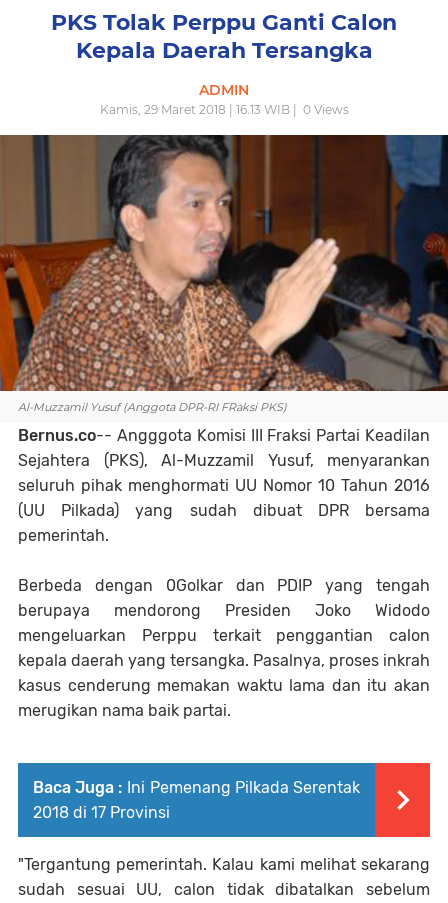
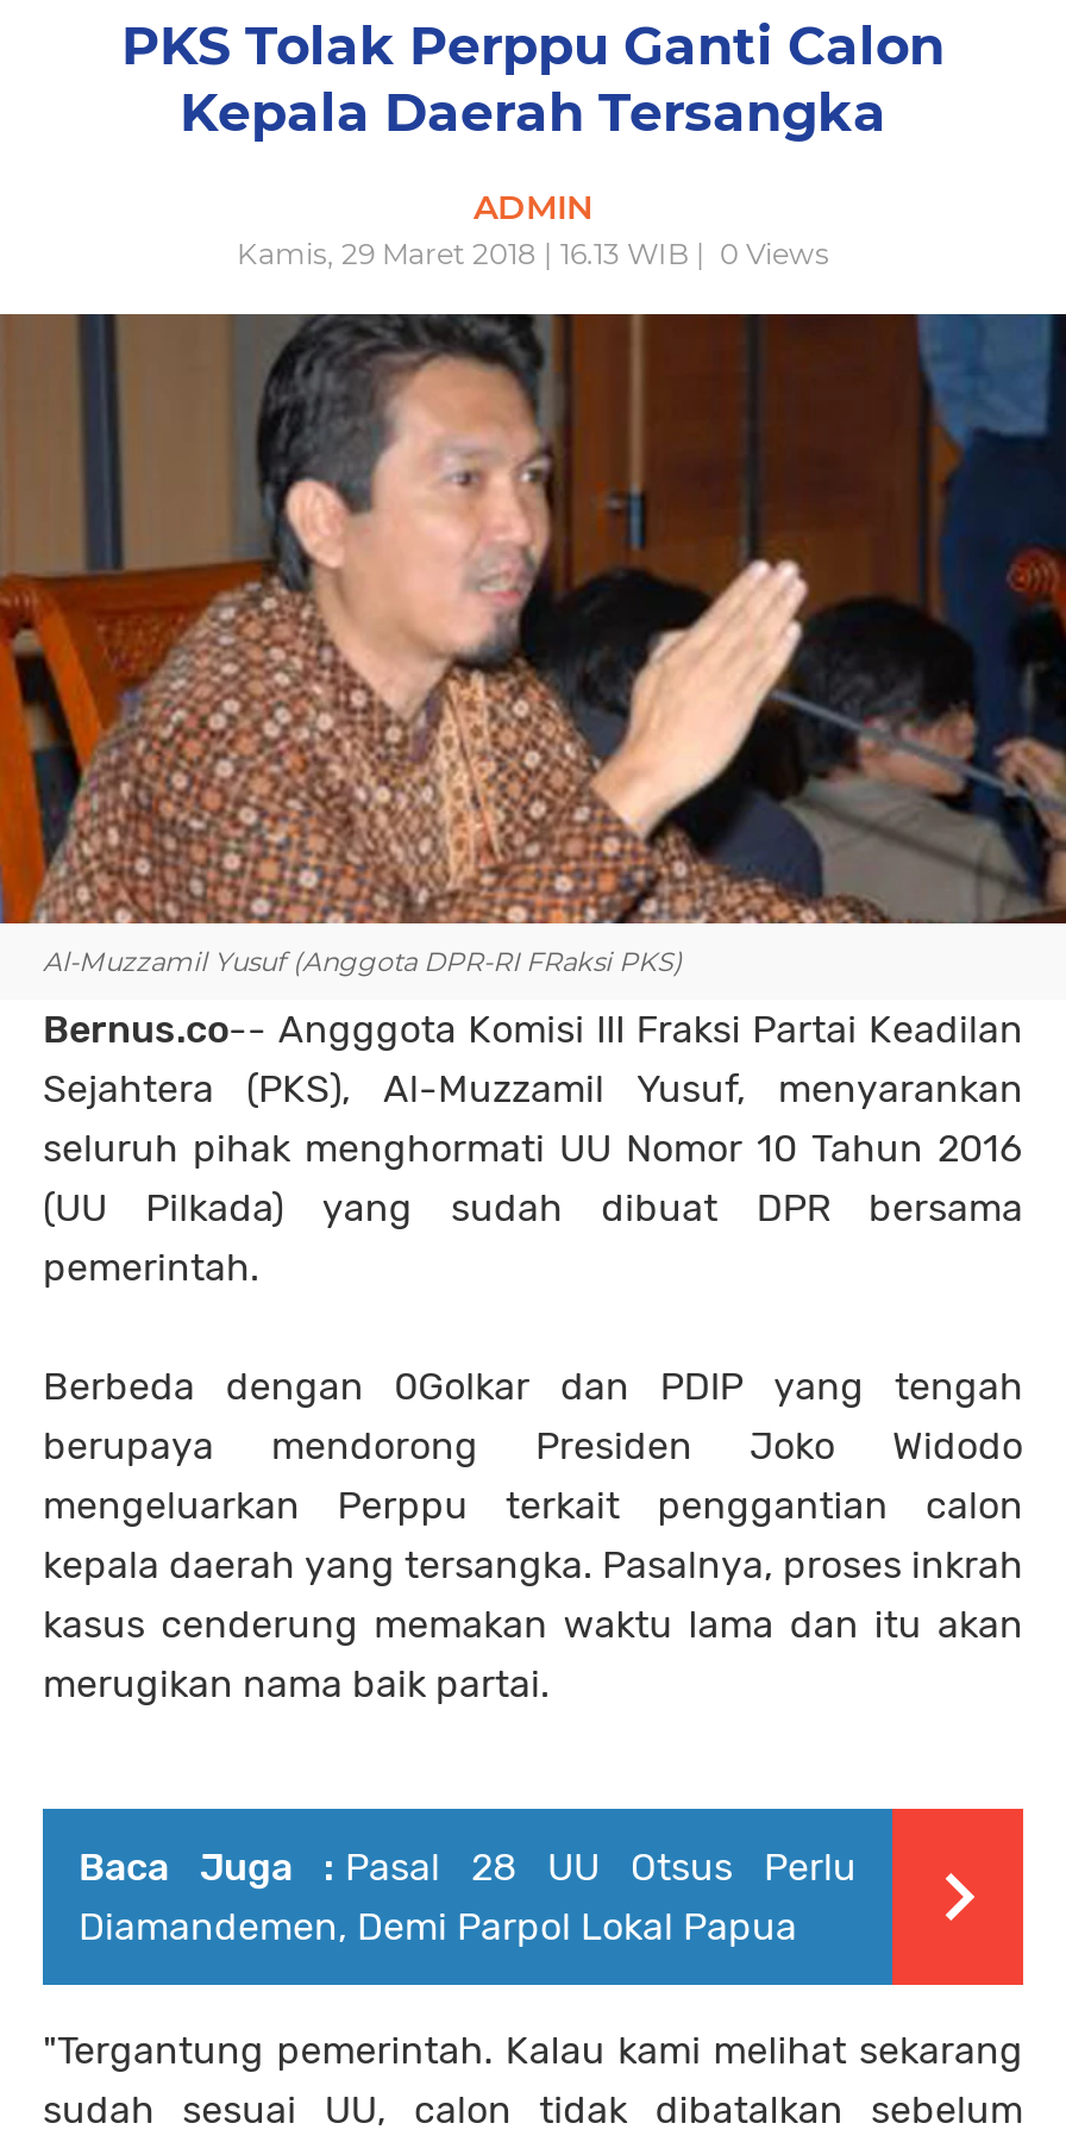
[33,778,360,822] Baca Juga : Ini Pemenang Pilkada Serentak | 2018 di 17 Provinsi -> [79,1844,857,1949] Baca Juga : Pasal 28 UU Otsus Perlu | Diamandemen, Demi Parpol Lokal Papua

